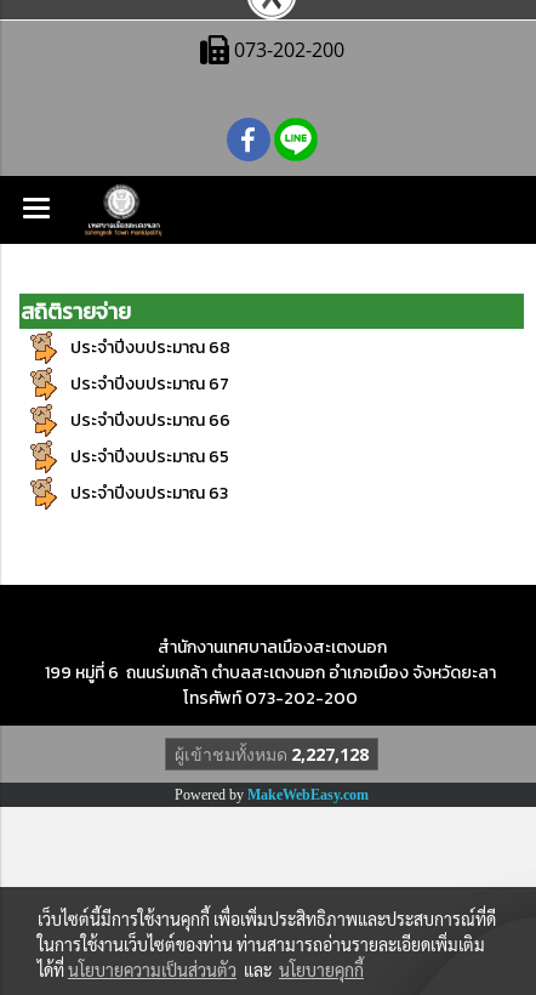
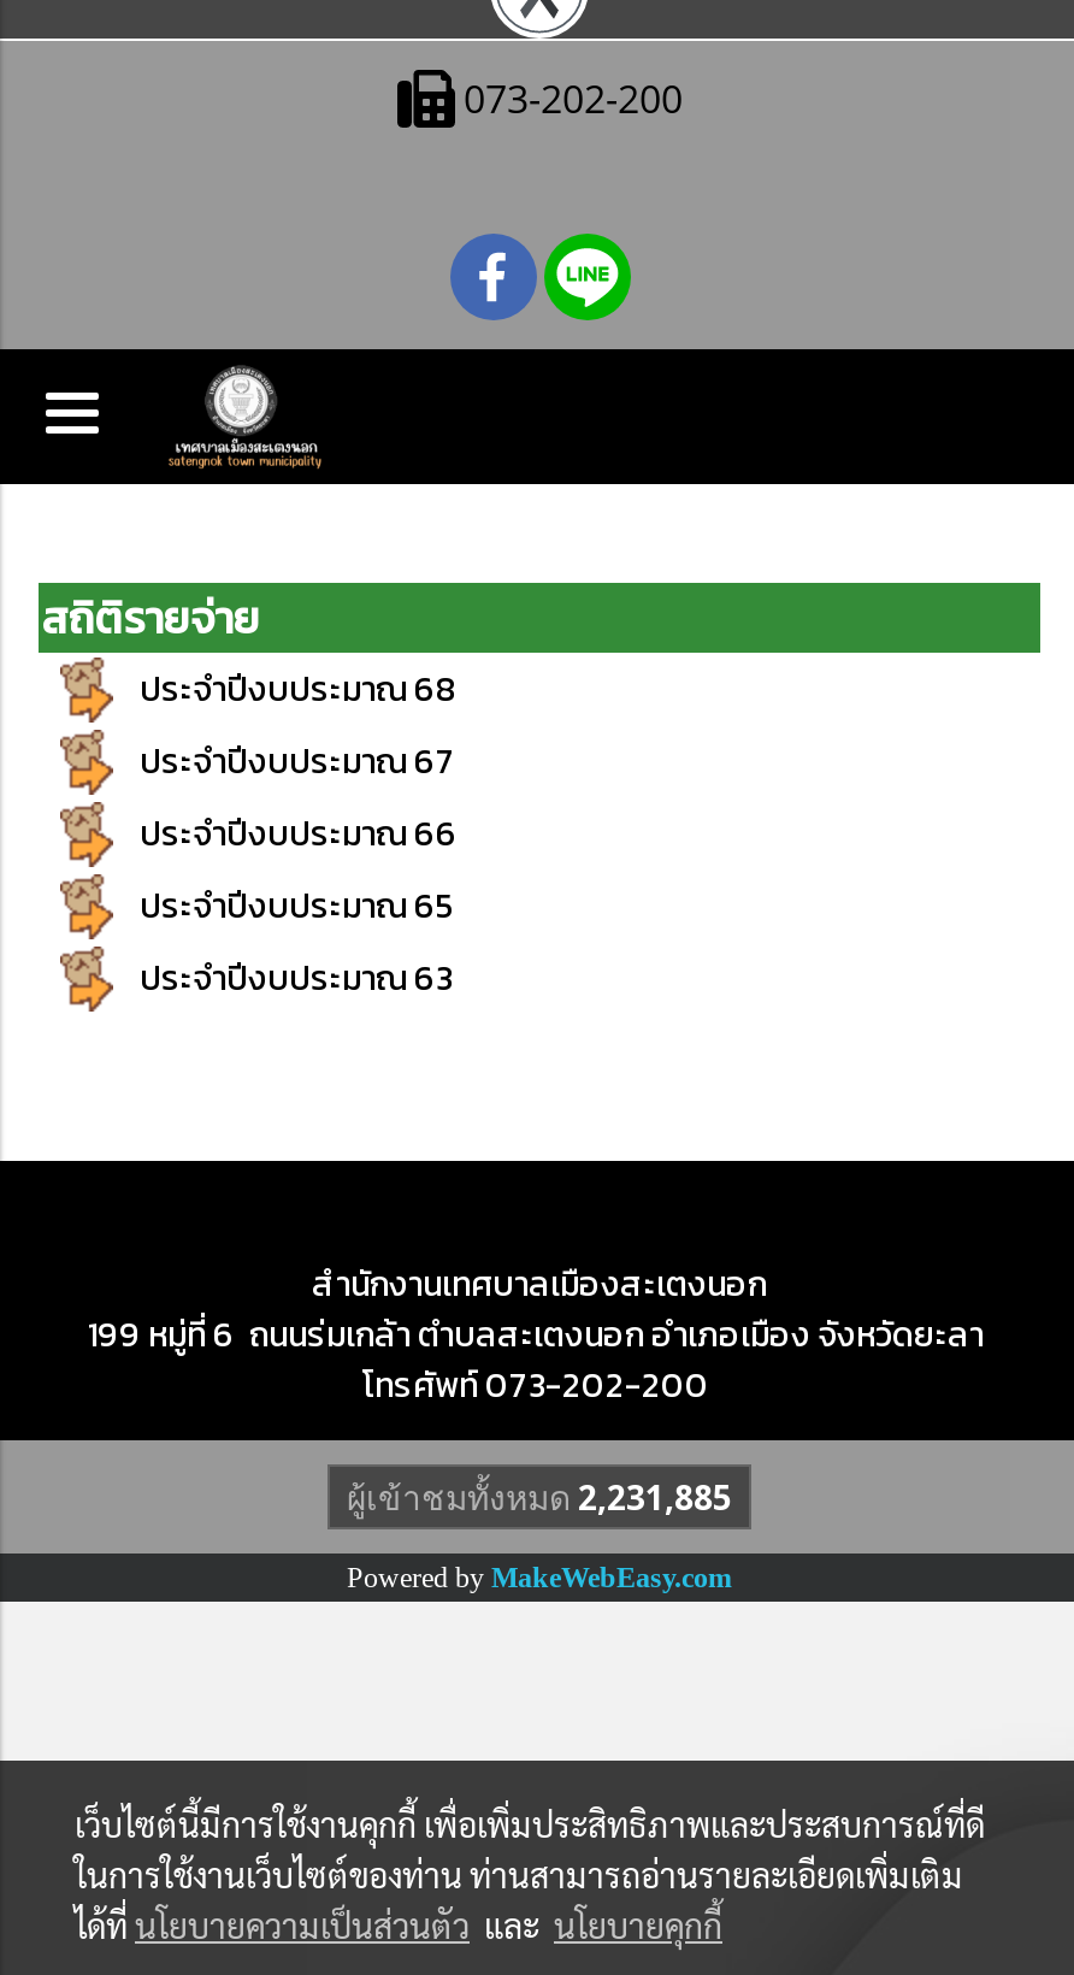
[175,743,369,766] ผู้เข้าชมทั้งหมด 2,227,128 -> [347,1474,732,1520] ผู้เข้าชมทั้งหมด 2,231,885

